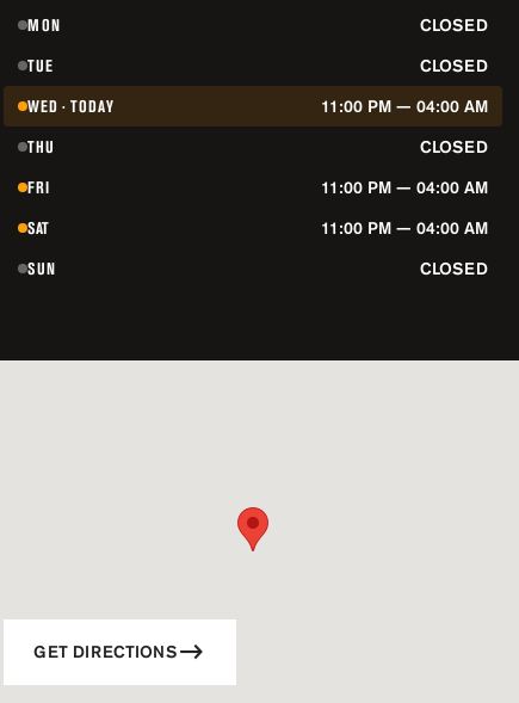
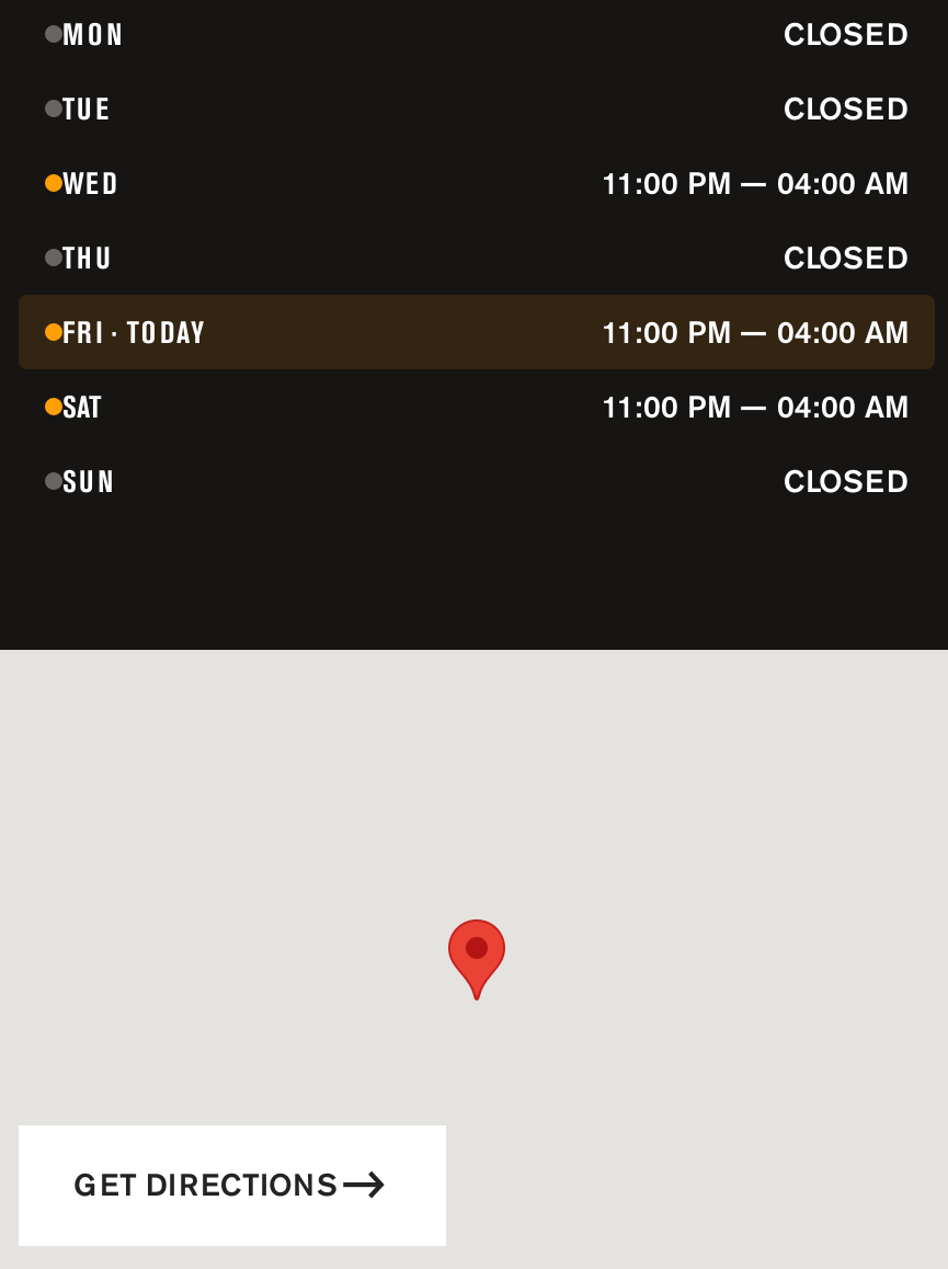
[27,95,114,116] WED · TODAY -> [62,162,119,202] WED
[27,176,50,198] FRI -> [62,311,205,351] FRI · TODAY

